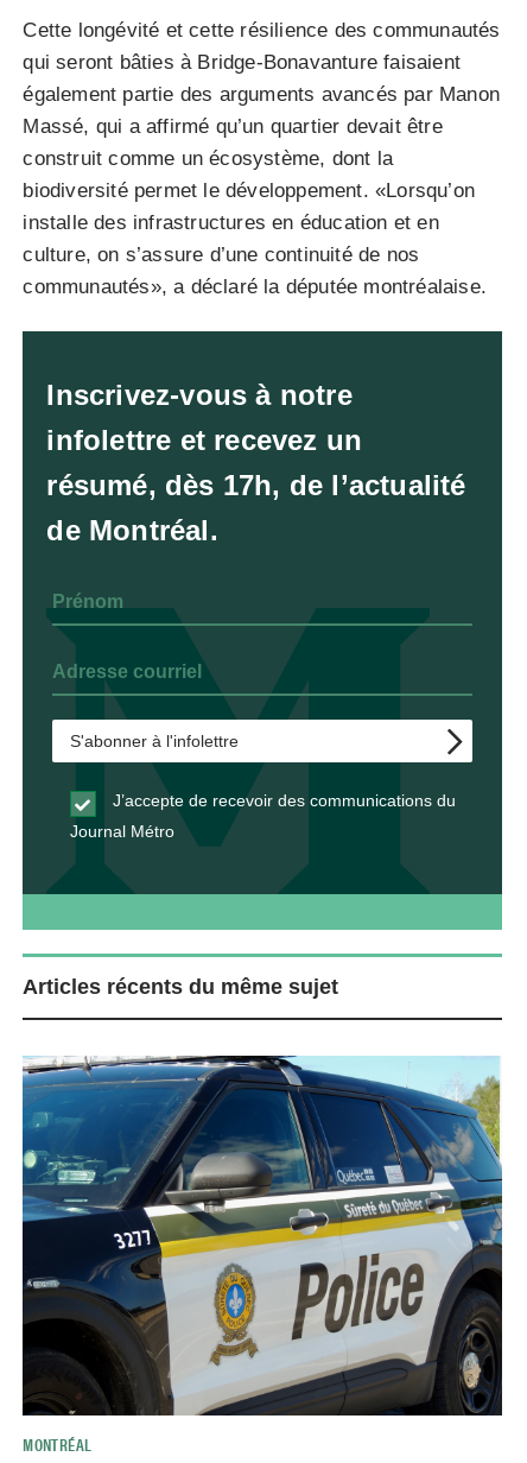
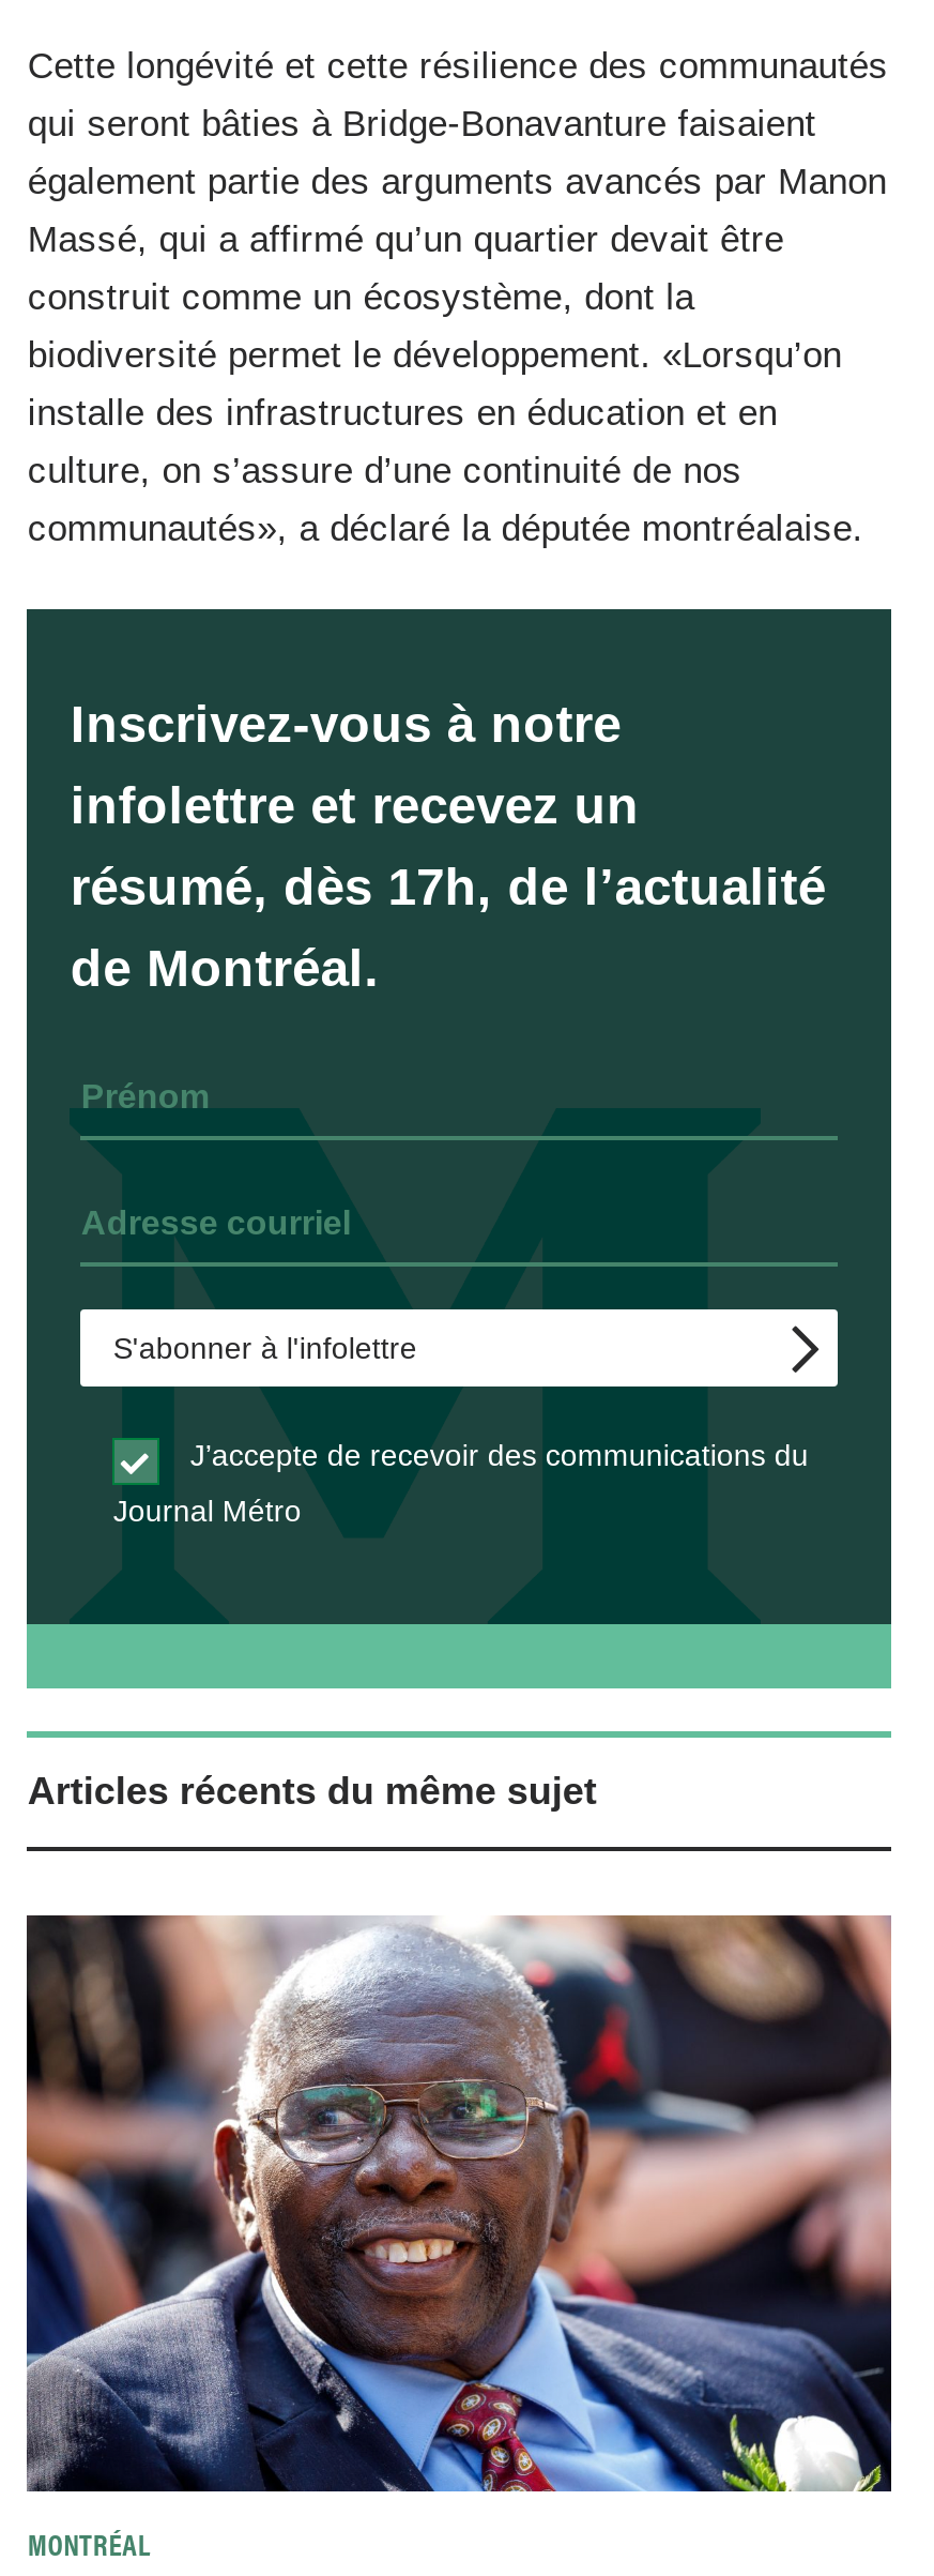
[21,1054,503,1417] [image] -> [25,1913,893,2496] [image]

